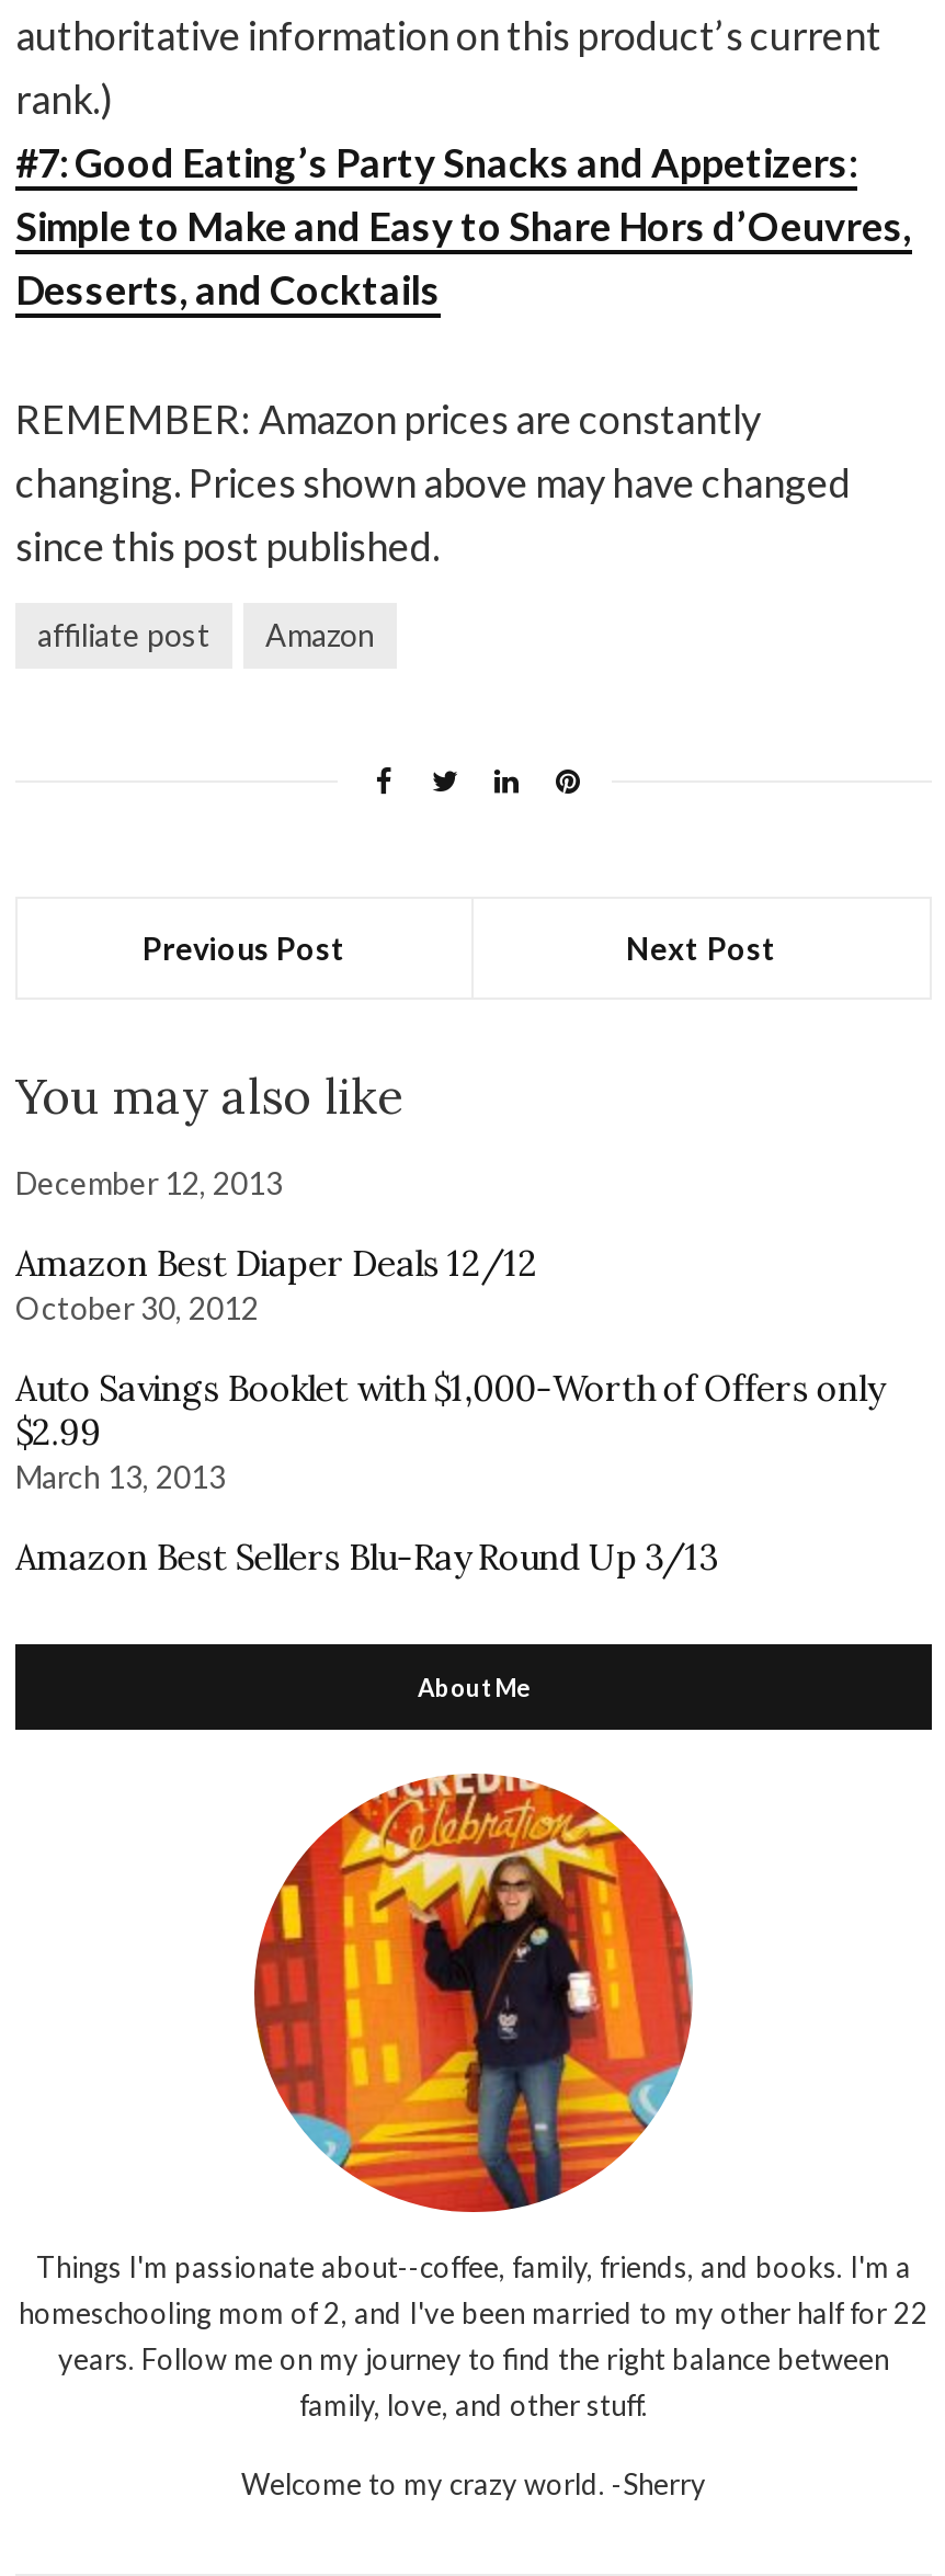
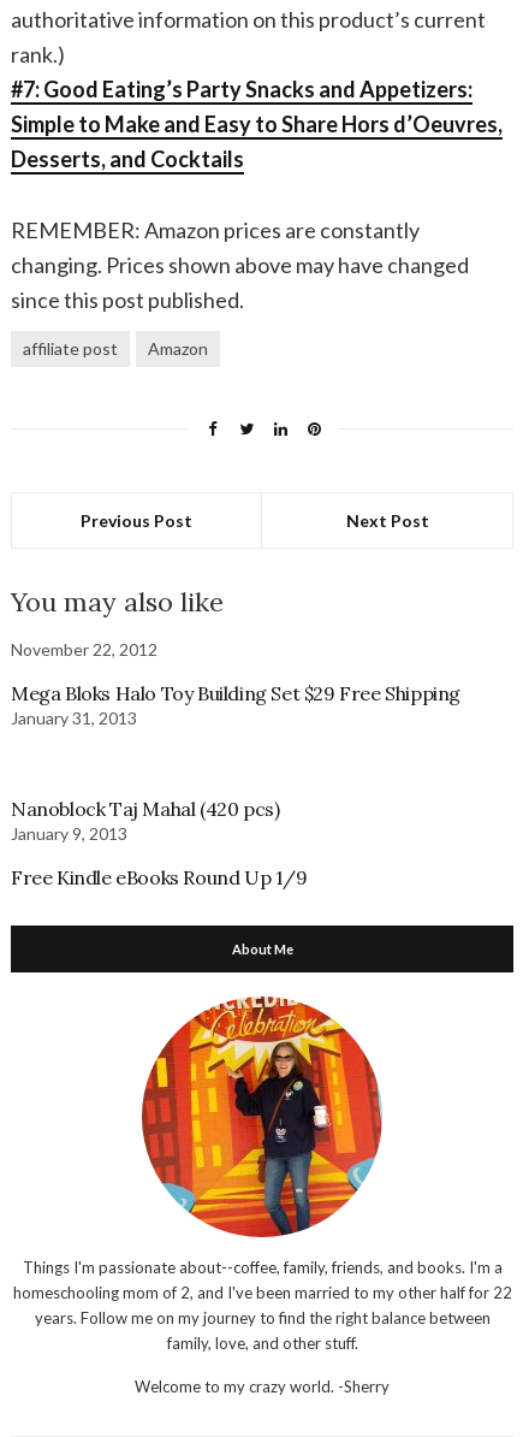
[15,1164,283,1202] December 12, 2013 -> [11,639,158,660] November 22, 2012
[15,1241,537,1327] Amazon Best Diaper Deals 12/12 | October 30, 2012 -> [11,681,460,728] Mega Bloks Halo Toy Building Set $29 Free Shipping | January 31, 2013
[15,1366,883,1495] Auto Savings Booklet with $1,000-Worth of Offers only | $2.99 | March 13, 2013 -> [11,797,279,844] Nanoblock Taj Mahal (420 pcs) | January 9, 2013
[15,1535,718,1579] Amazon Best Sellers Blu-Ray Round Up 3/13 -> [11,865,307,890] Free Kindle eBooks Round Up 1/9

